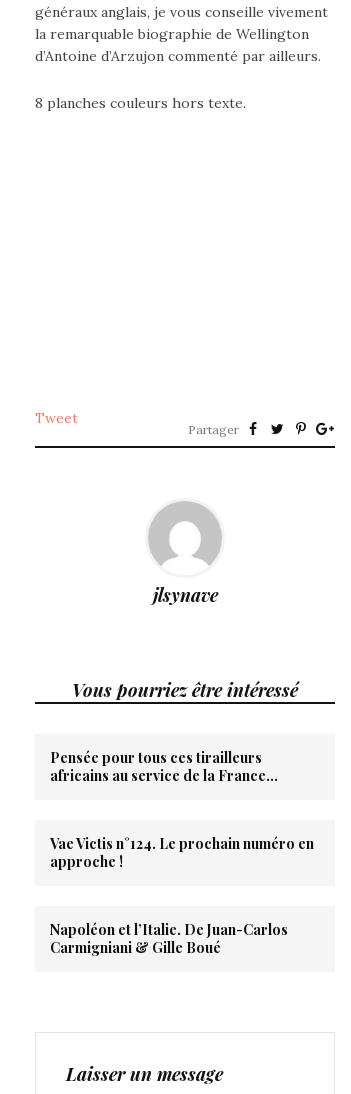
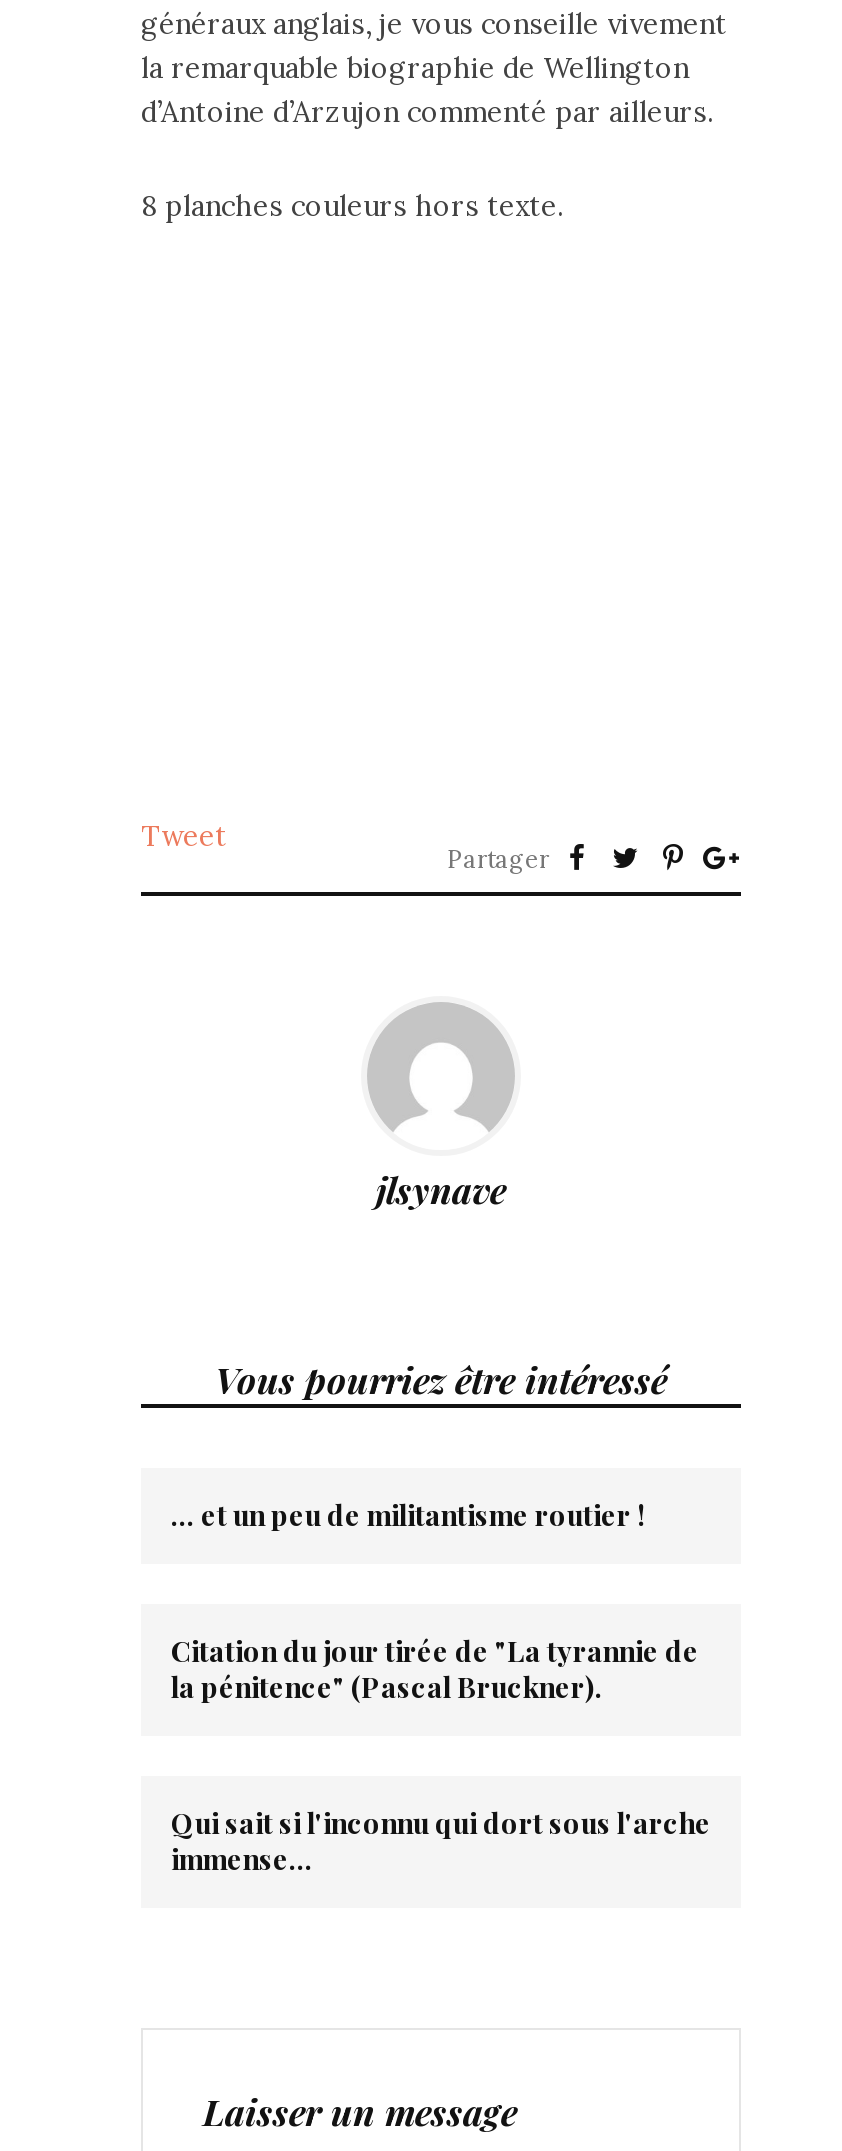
[50,748,278,785] Pensée pour tous ces tirailleurs | africains au service de la France… -> [171,1496,645,1534] … et un peu de militantisme routier !
[50,834,314,871] Vae Victis n°124. Le prochain numéro en | approche ! -> [171,1632,699,1706] Citation du jour tirée de "La tyrannie de | la pénitence" (Pascal Bruckner).
[50,920,288,957] Napoléon et l’Italie. De Juan-Carlos | Carmigniani & Gille Boué -> [171,1804,711,1878] Qui sait si l'inconnu qui dort sous l'arche | immense…

